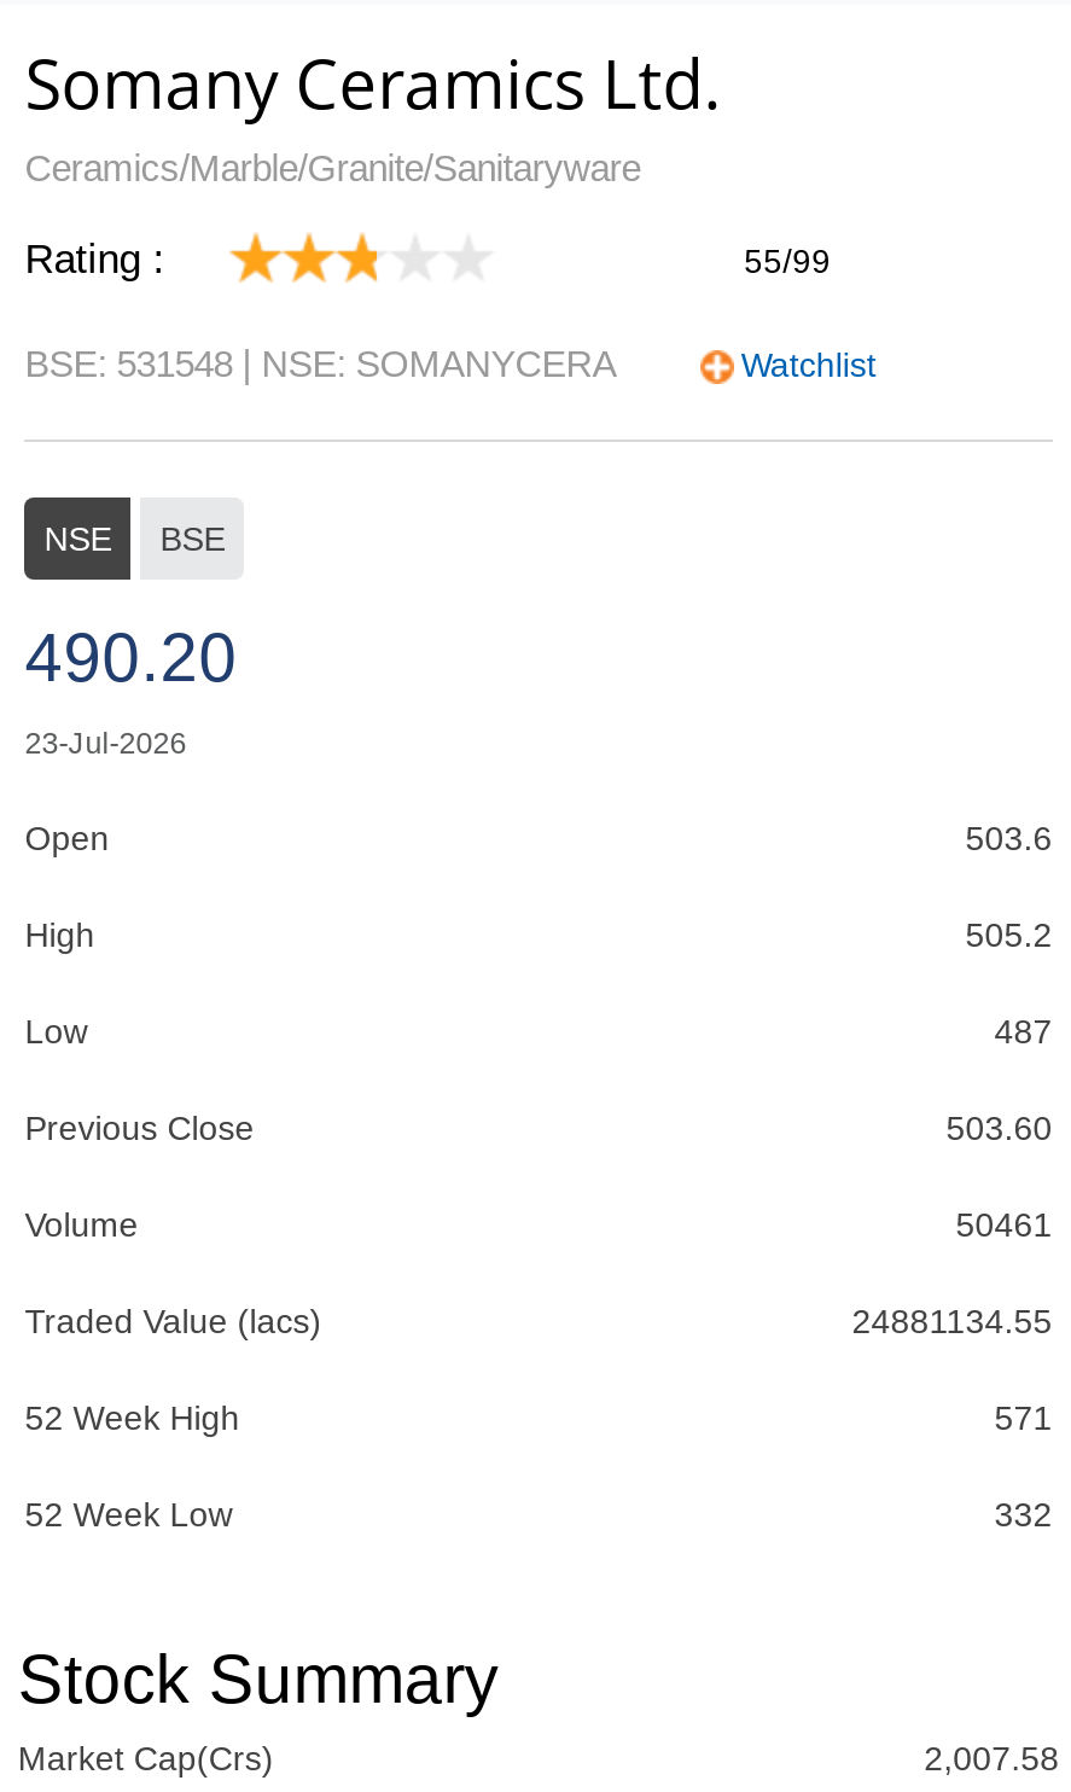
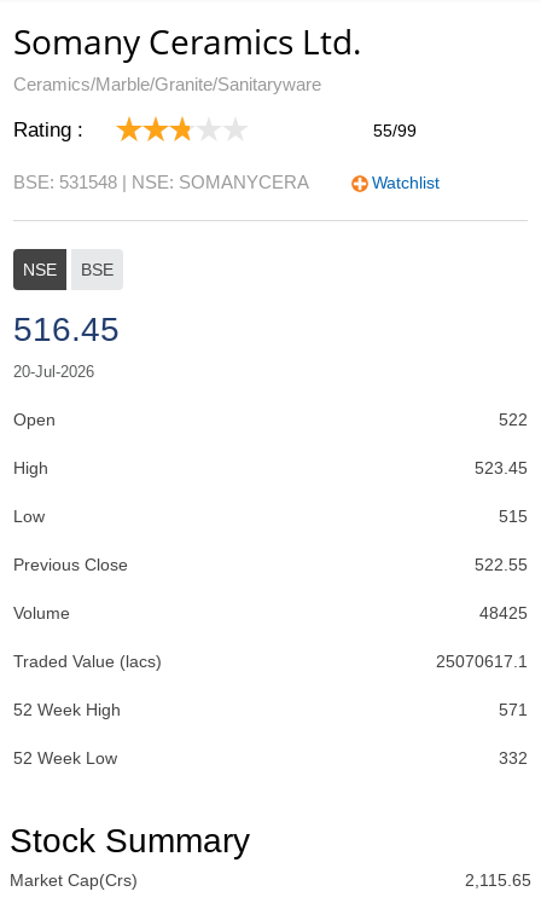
[25,621,237,761] 490.20 | 23-Jul-2026 -> [14,311,120,381] 516.45 | 20-Jul-2026
[965,819,1052,857] 503.6 -> [498,410,527,429] 522
[965,915,1052,954] 505.2 -> [474,458,527,477] 523.45
[994,1012,1052,1051] 487 -> [498,507,527,526] 515
[946,1109,1052,1147] 503.60 -> [474,555,527,574] 522.55
[956,1205,1052,1244] 50461 -> [479,603,527,623] 48425
[852,1302,1052,1340] 24881134.55 -> [436,652,527,671] 25070617.1
[924,1739,1059,1778] 2,007.58 -> [464,870,531,890] 2,115.65

